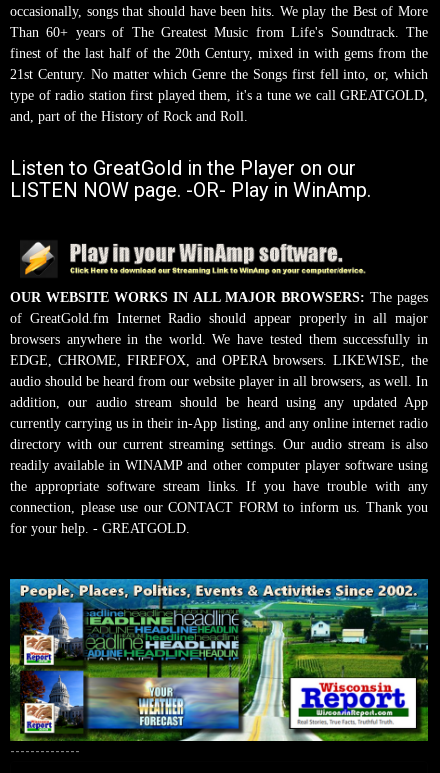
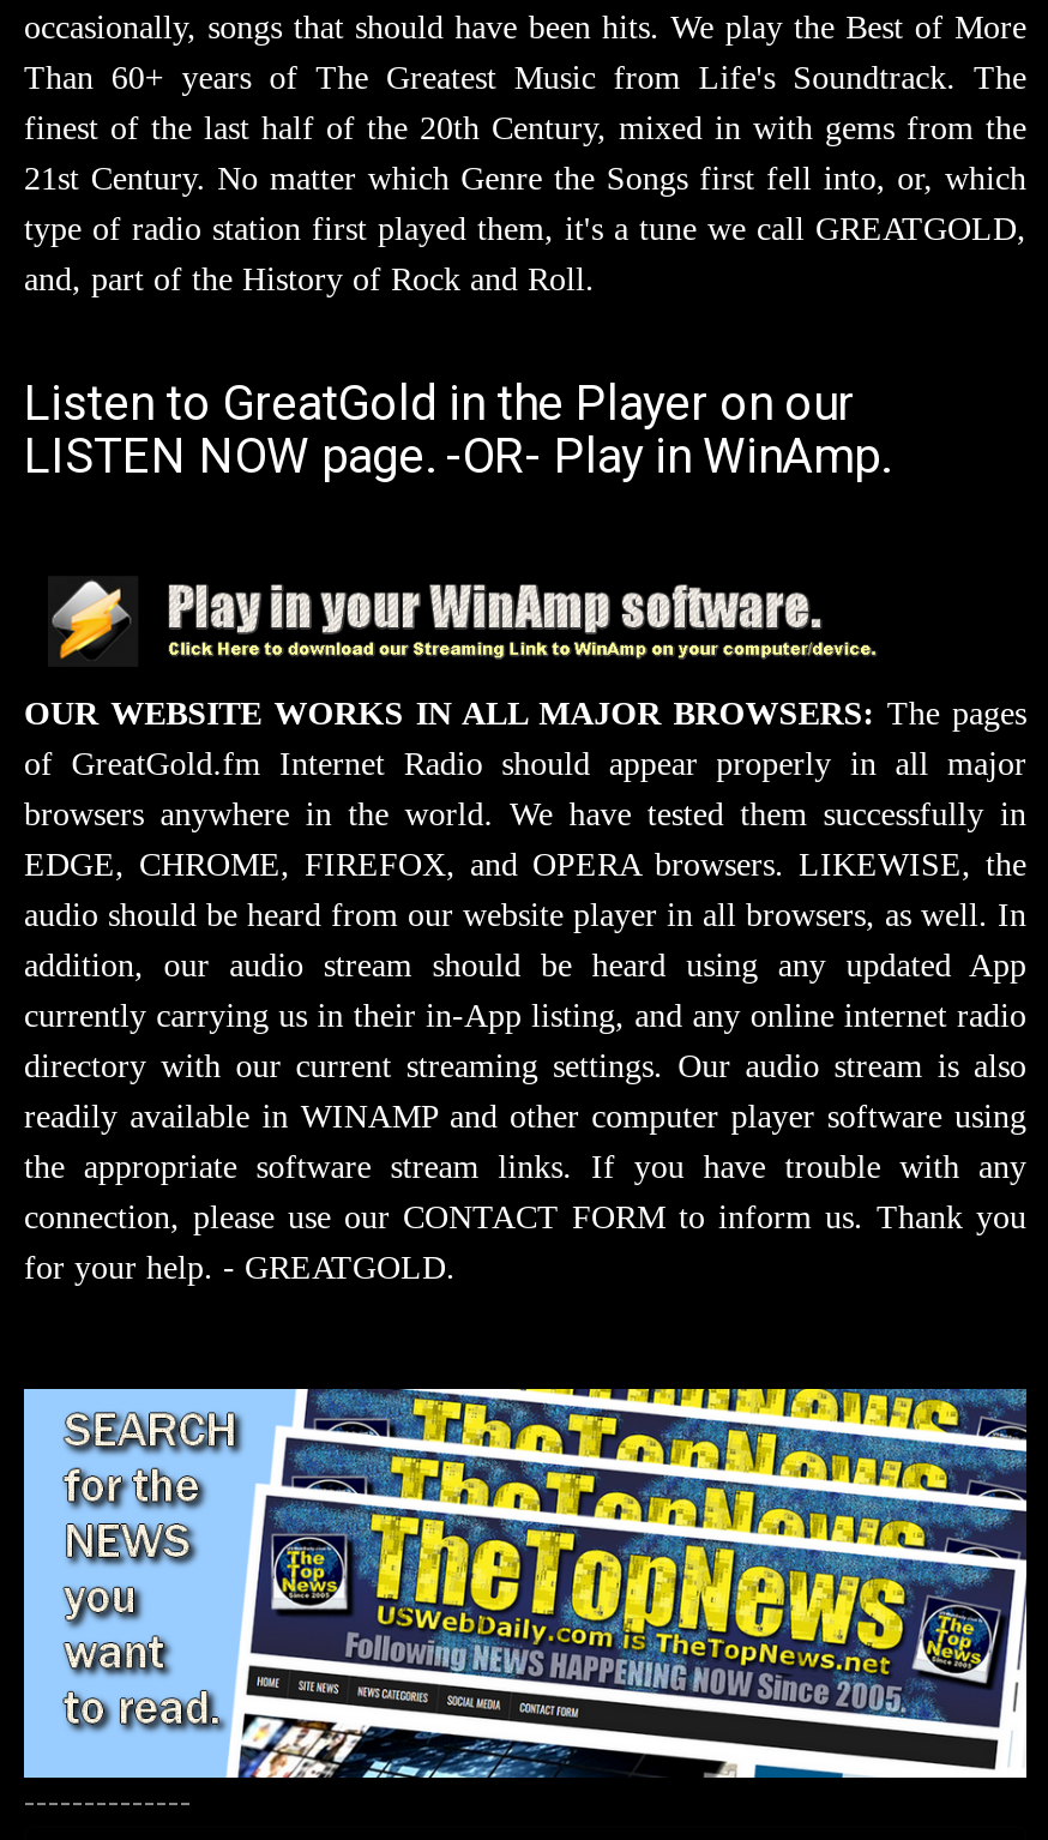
[9,578,428,742] [image] -> [22,1387,1029,1780] [image]

